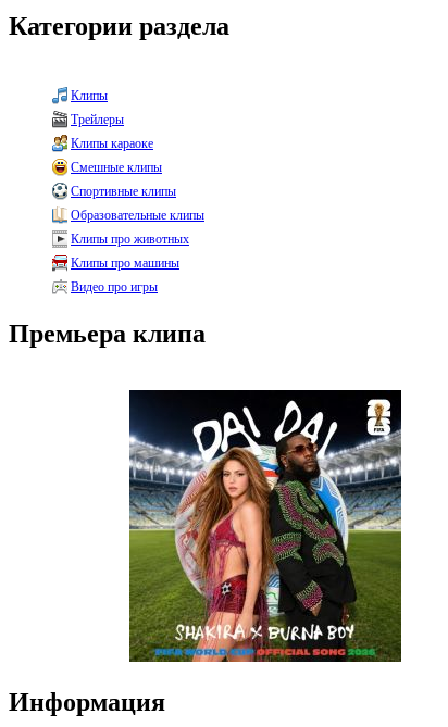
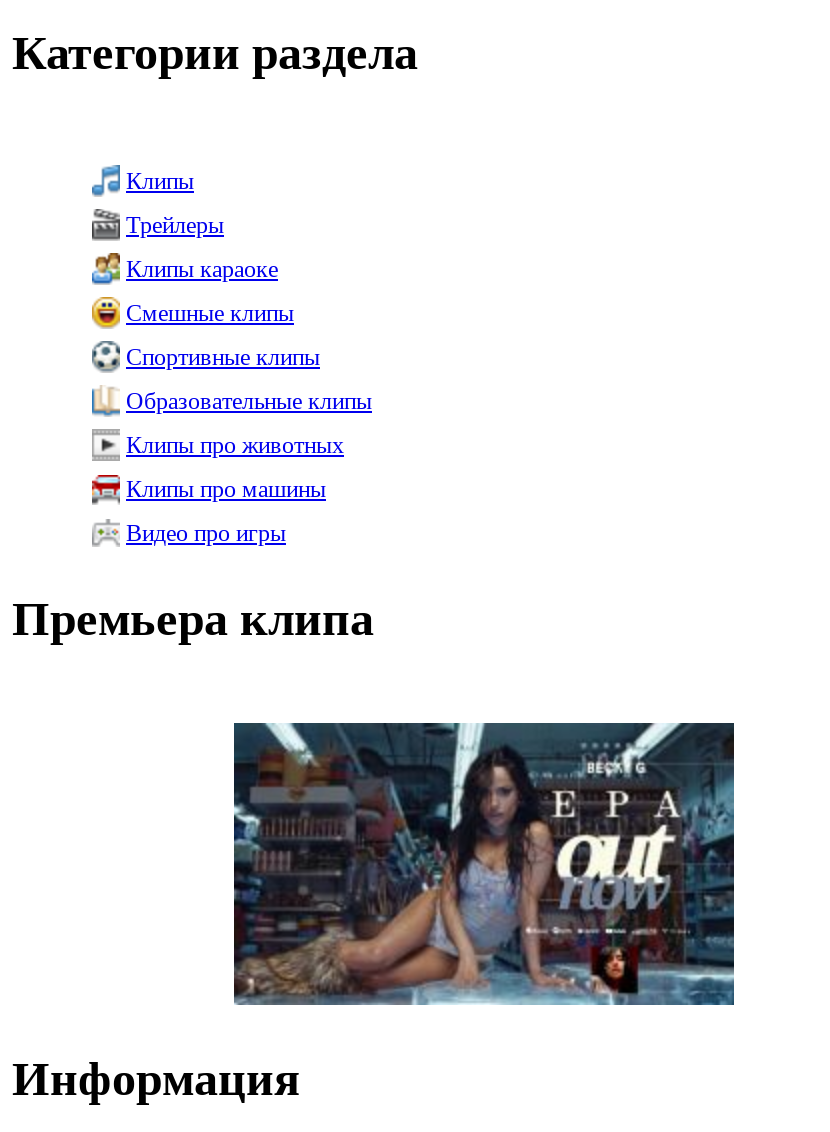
[128,389,402,663] [image] -> [234,721,736,1007] [image]

